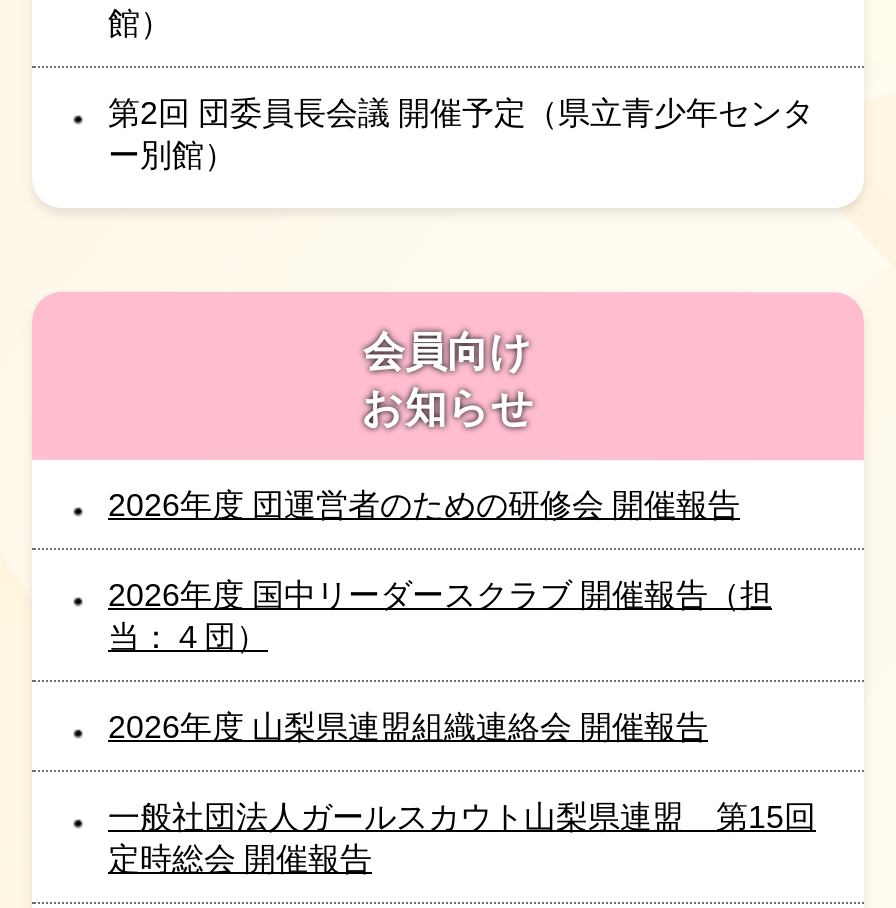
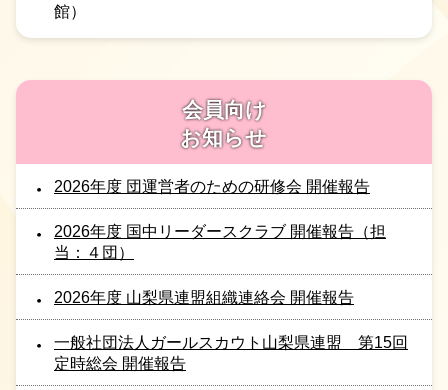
[108,95,814,171] 第2回 団委員長会議 開催予定（県立青少年センタ | ー別館） -> none

